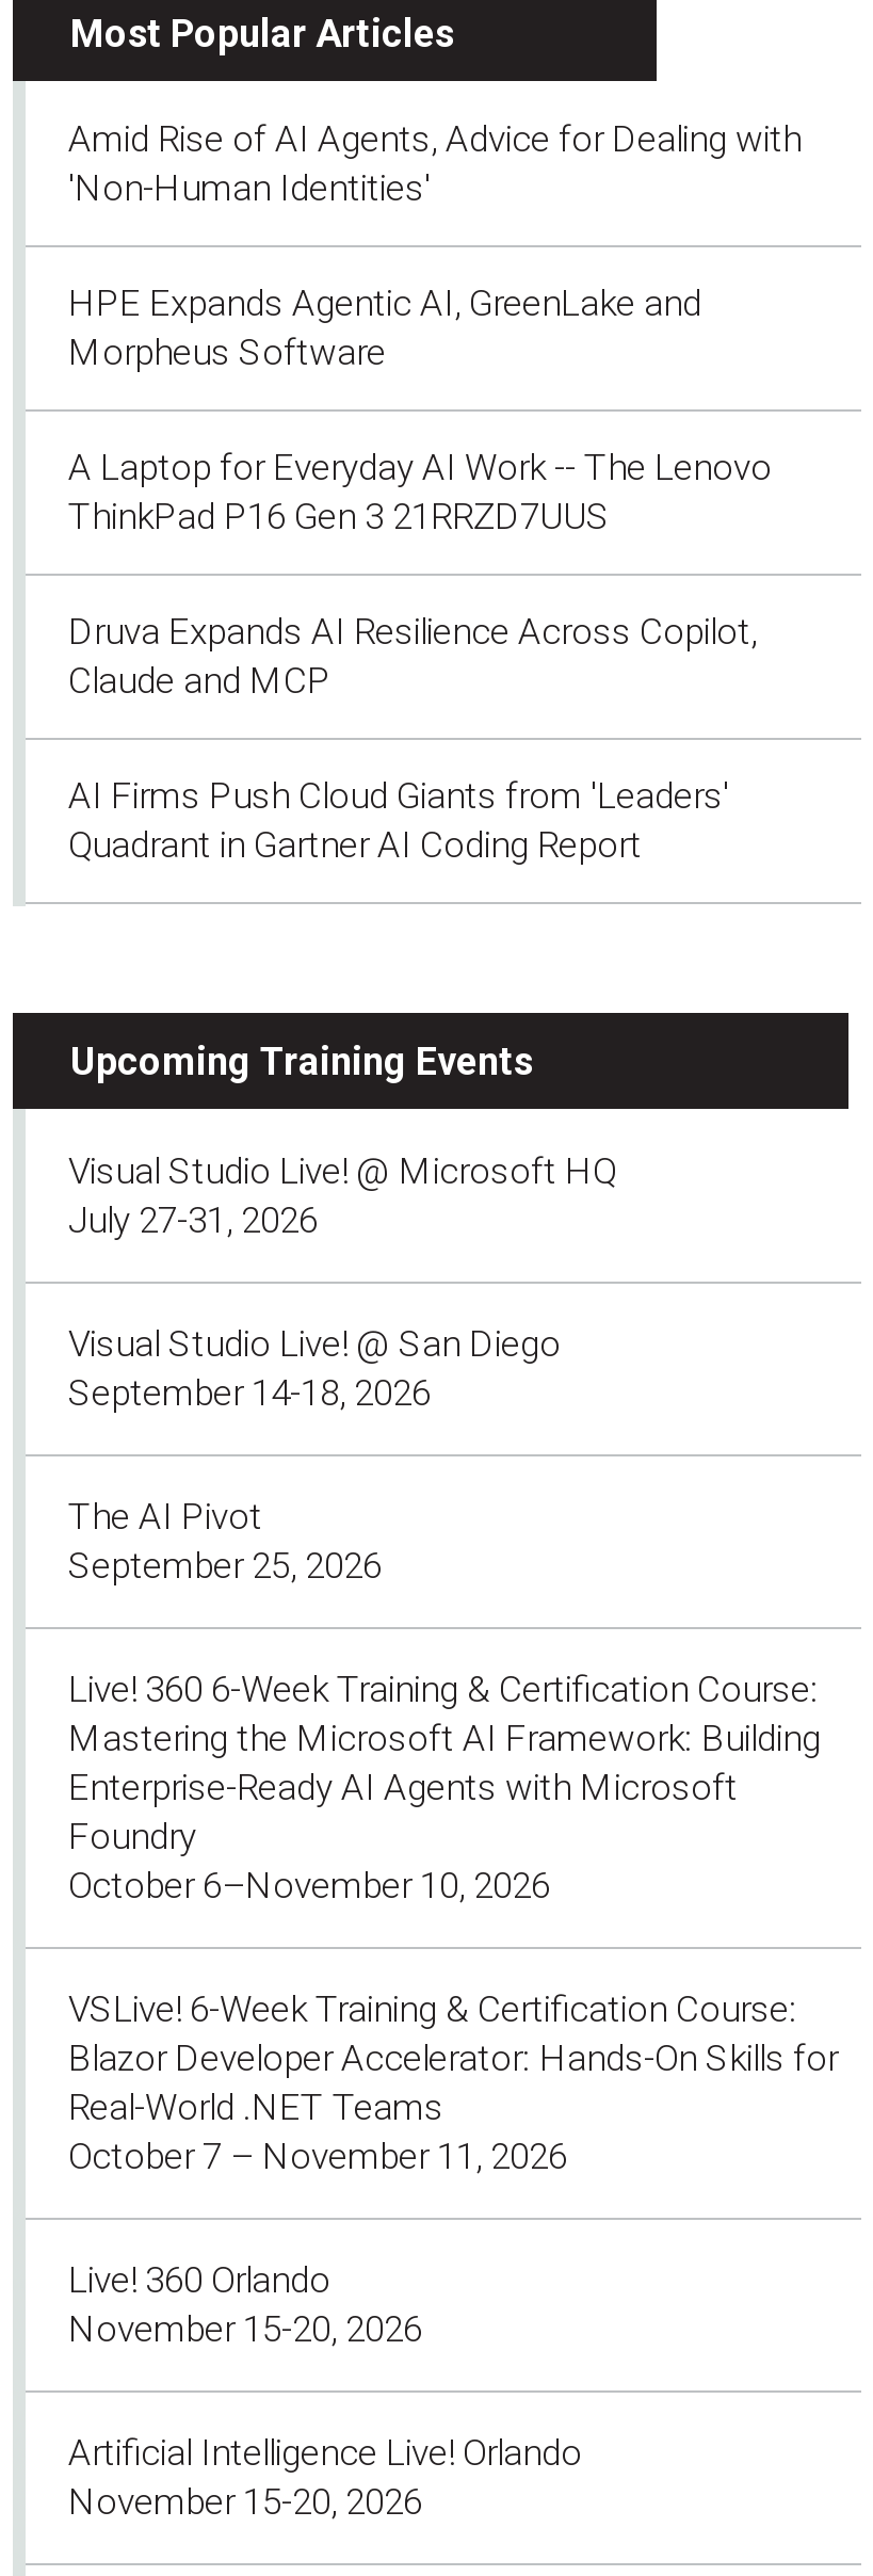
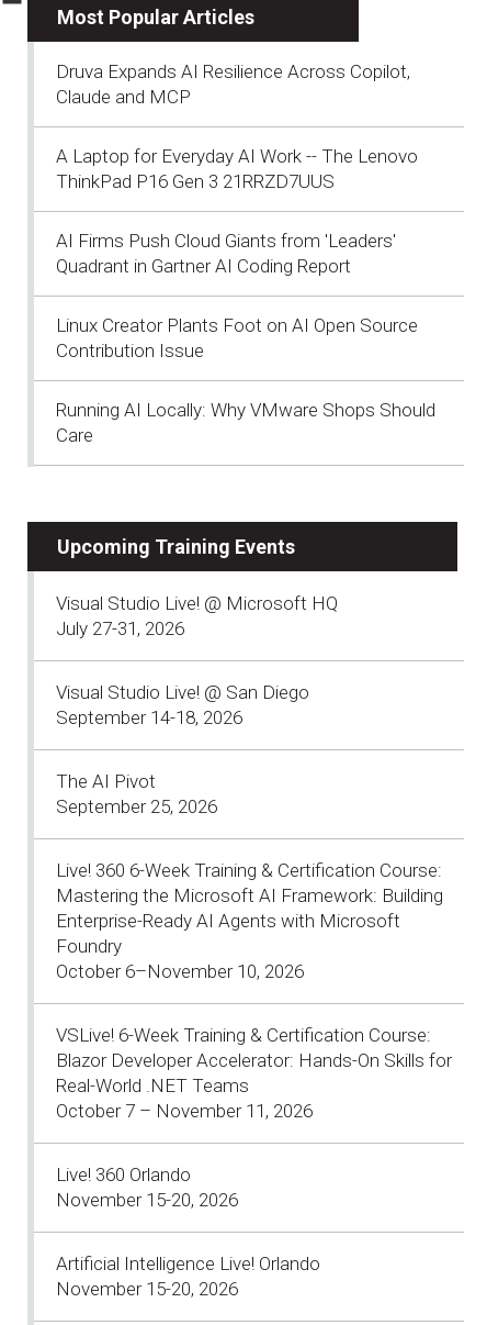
[68,116,802,372] Amid Rise of AI Agents, Advice for Dealing with | 'Non-Human Identities' | HPE Expands Agentic AI, GreenLake and | Morpheus Software -> none
moved [68,445,772,536] -> [56,144,418,192]: A Laptop for Everyday AI Work -- The Lenovo | ThinkPad P16 Gen 3 21RRZD7UUS
moved [68,609,757,701] -> [56,60,410,107]: Druva Expands AI Resilience Across Copilot, | Claude and MCP
moved [68,773,729,865] -> [56,229,396,276]: AI Firms Push Cloud Giants from 'Leaders' | Quadrant in Gartner AI Coding Report
none -> [56,314,435,446] Linux Creator Plants Foot on AI Open Source | Contribution Issue | Running AI Locally: Why VMware Shops Should | Care

